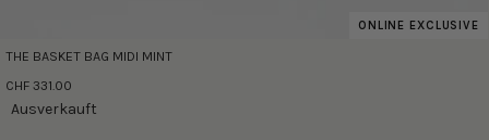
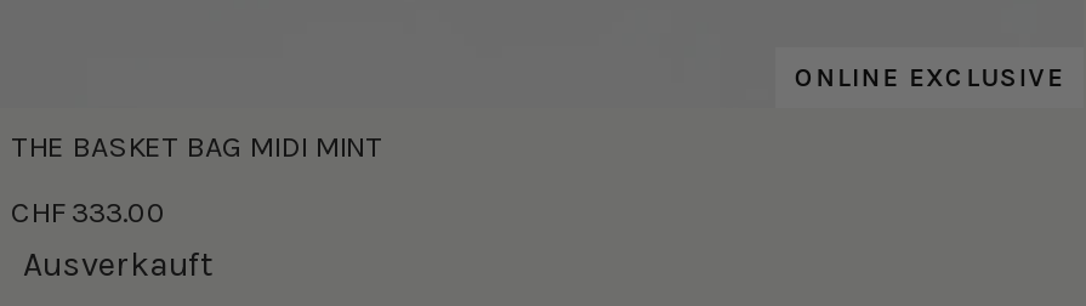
[5,78,72,93] CHF 331.00 -> [11,195,166,229] CHF 333.00

